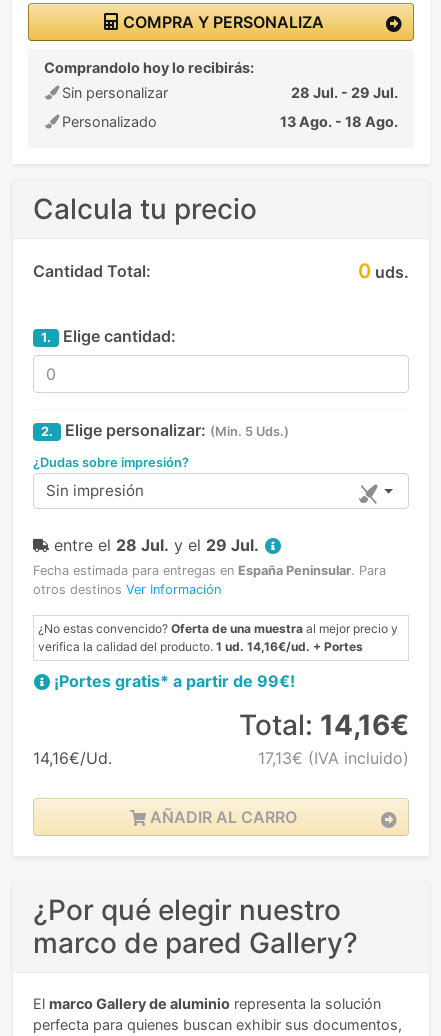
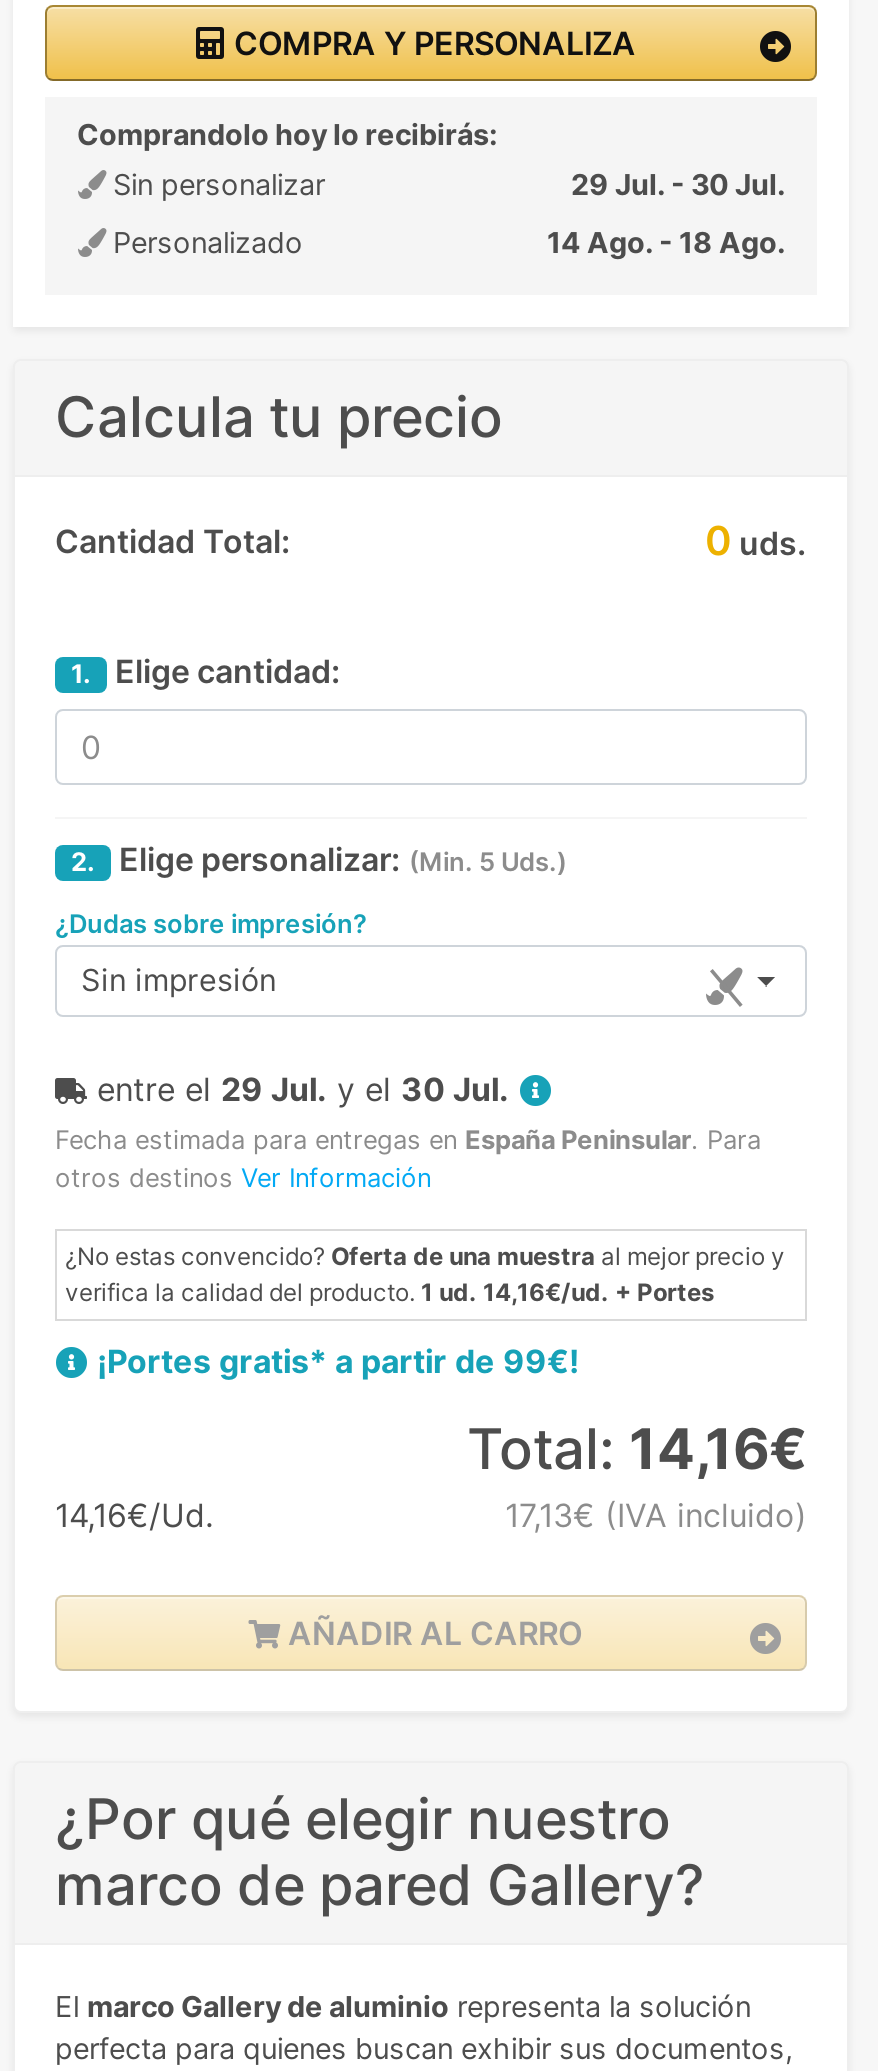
[291,84,398,101] 28 Jul. - 29 Jul. -> [571,167,785,201] 29 Jul. - 30 Jul.
[280,113,398,130] 13 Ago. - 18 Ago. -> [547,225,785,259] 14 Ago. - 18 Ago.
[54,535,259,555] entre el 28 Jul. y el 29 Jul. -> [97,1070,509,1110] entre el 29 Jul. y el 30 Jul.

